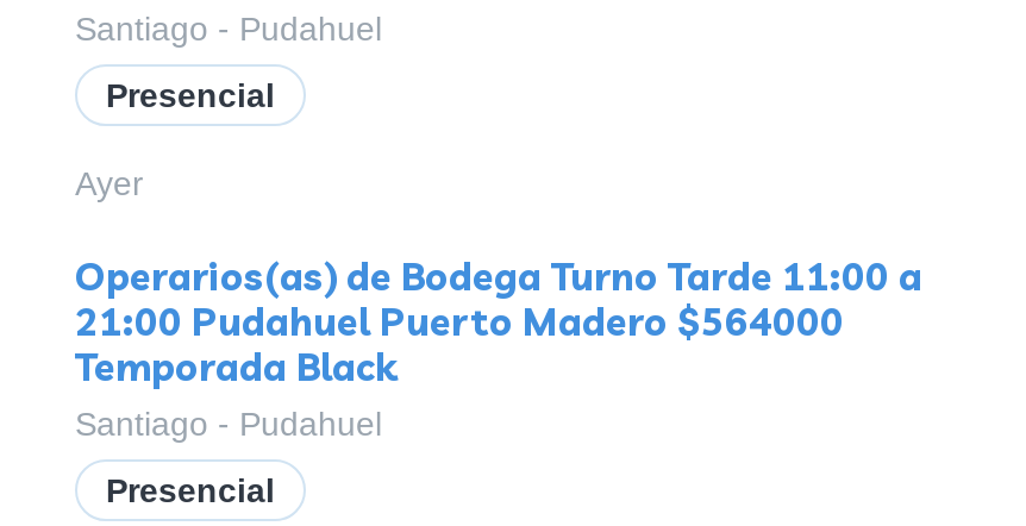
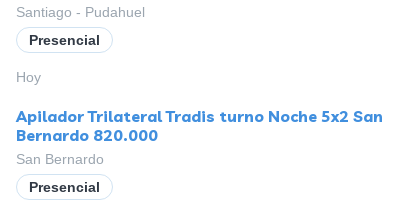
[75,164,144,202] Ayer -> [16,69,41,85] Hoy
[75,252,922,443] Operarios(as) de Bodega Turno Tarde 11:00 a | 21:00 Pudahuel Puerto Madero $564000 | Temporada Black | Santiago - Pudahuel -> [16,106,383,167] Apilador Trilateral Tradis turno Noche 5x2 San | Bernardo 820.000 | San Bernardo

